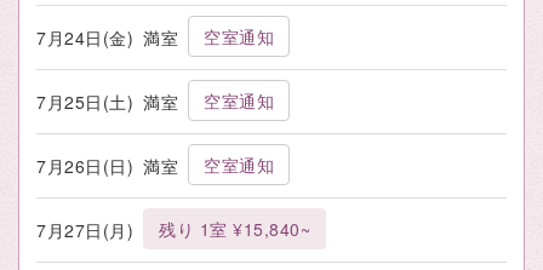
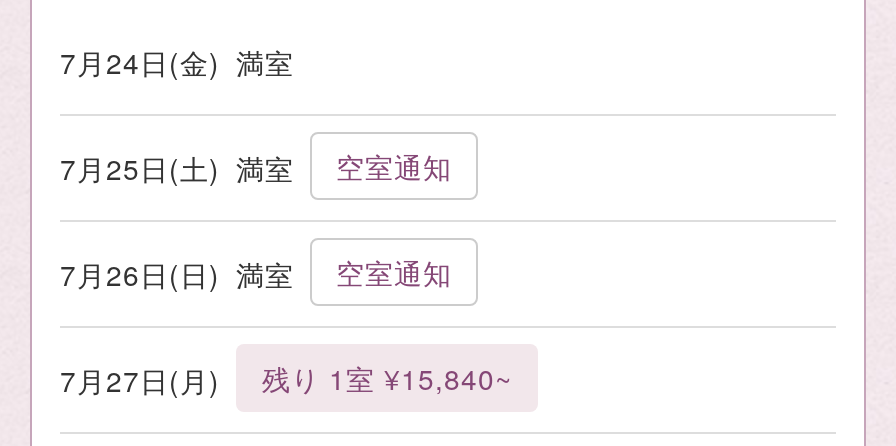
[204,24,274,48] 空室通知 -> none

